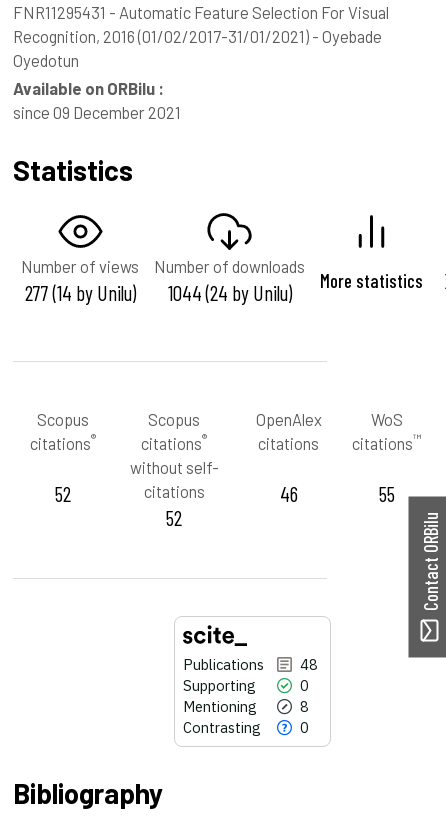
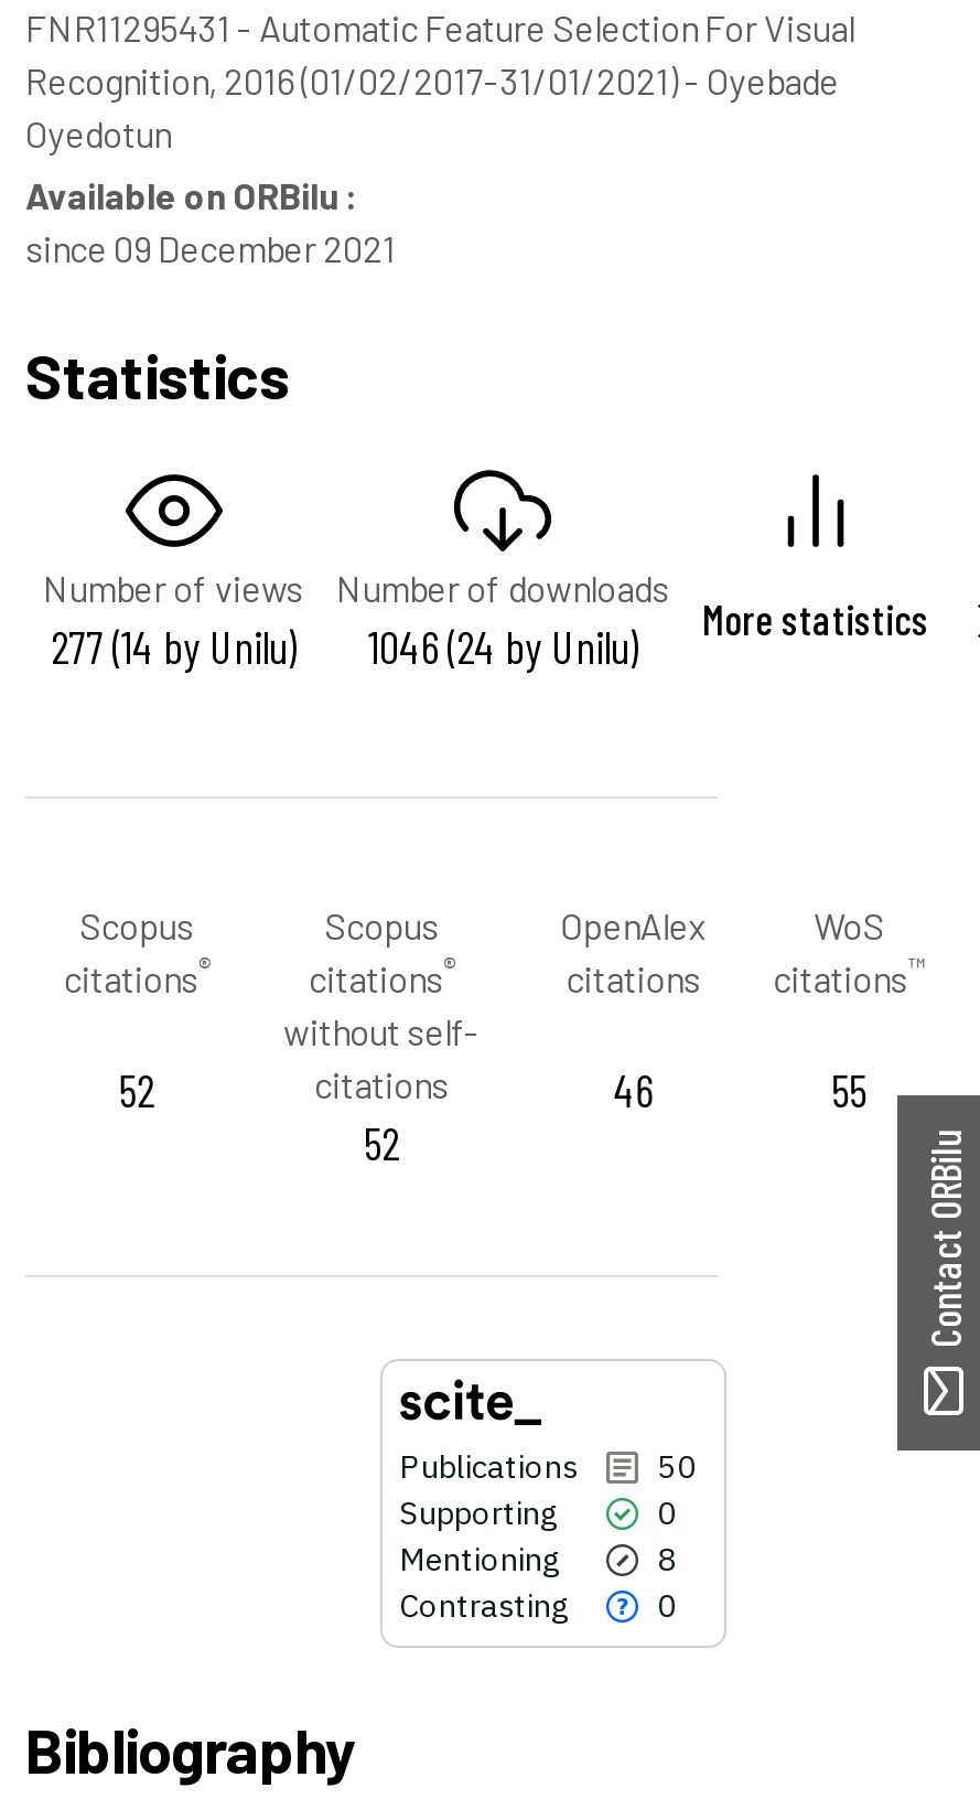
[24,269,423,305] 277 (14 by Unilu) 1044 (24 by Unilu) More statistics -> [51,593,929,673] 277 (14 by Unilu) 1046 (24 by Unilu) More statistics
[182,655,317,674] Publications 48 -> [399,1444,697,1486] Publications 50

